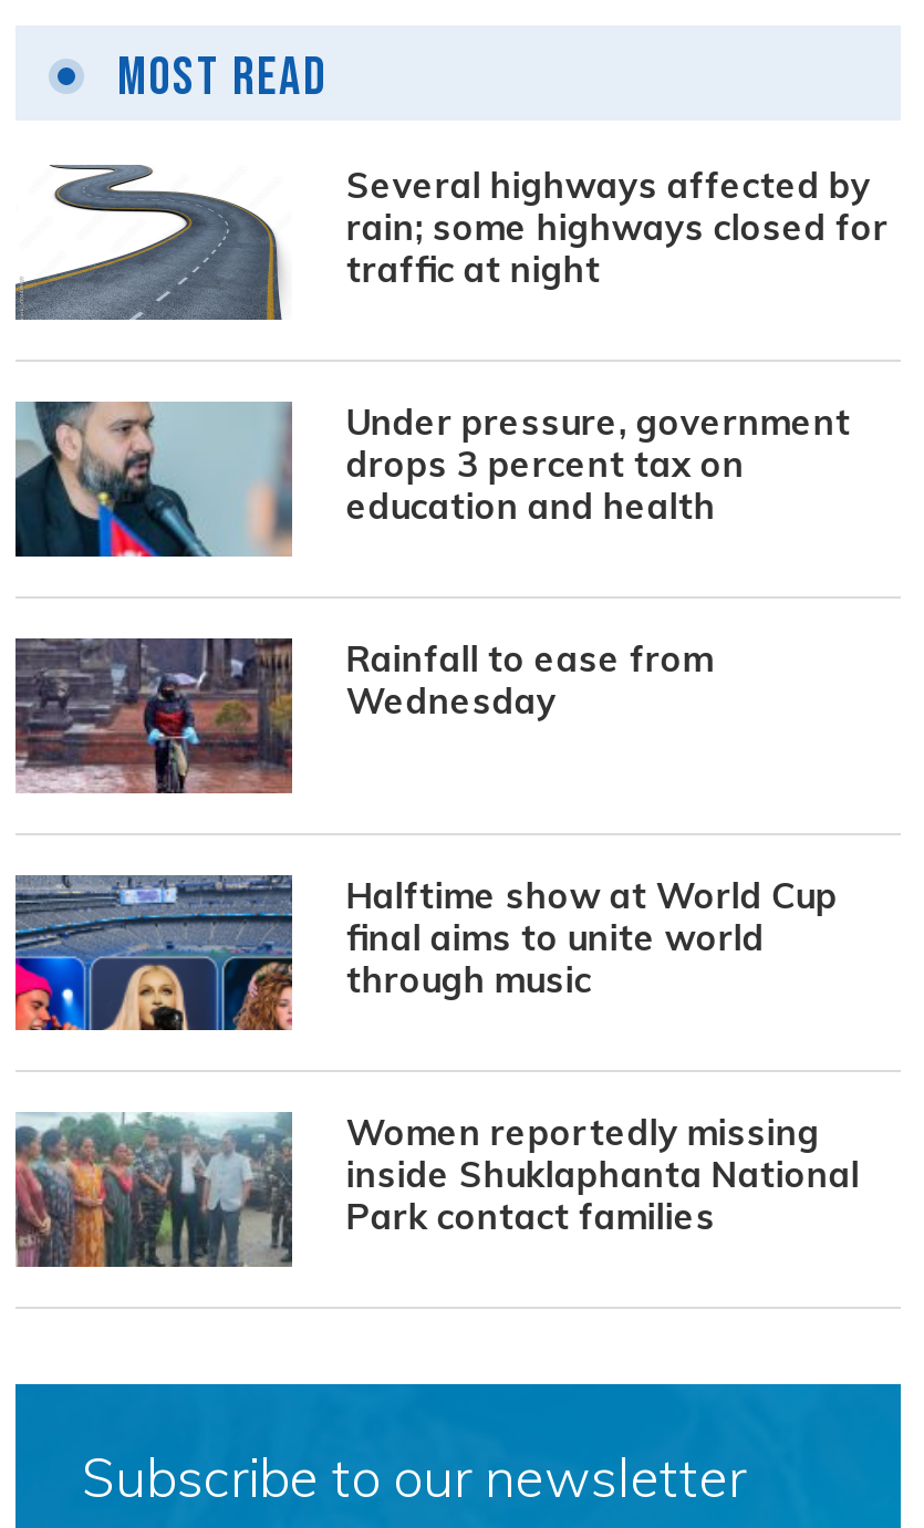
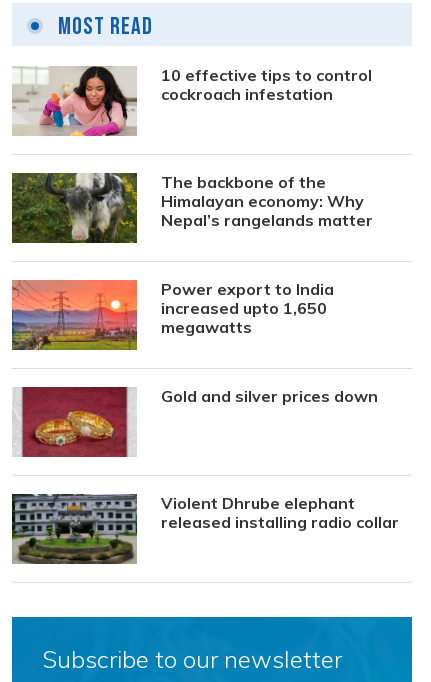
[15,163,888,322] [image] | Several highways affected by | rain; some highways closed for | traffic at night -> [11,65,372,137] [image] | 10 effective tips to control | cockroach infestation
[15,399,851,559] [image] | Under pressure, government | drops 3 percent tax on | education and health -> [11,172,373,244] [image] | The backbone of the | Himalayan economy: Why | Nepal’s rangelands matter
[13,636,713,793] [image] | Rainfall to ease from | Wednesday -> [11,279,334,351] [image] | Power export to India | increased upto 1,650 | megawatts
[13,873,837,1032] [image] | Halftime show at World Cup | final aims to unite world | through music -> [12,386,378,458] [image] | Gold and silver prices down
[13,1110,859,1267] [image] | Women reportedly missing | inside Shuklaphanta National | Park contact families -> [11,493,399,564] [image] | Violent Dhrube elephant | released installing radio collar

